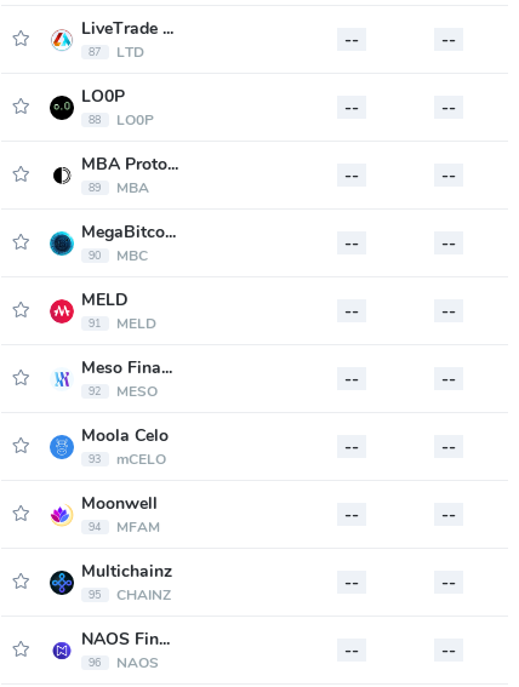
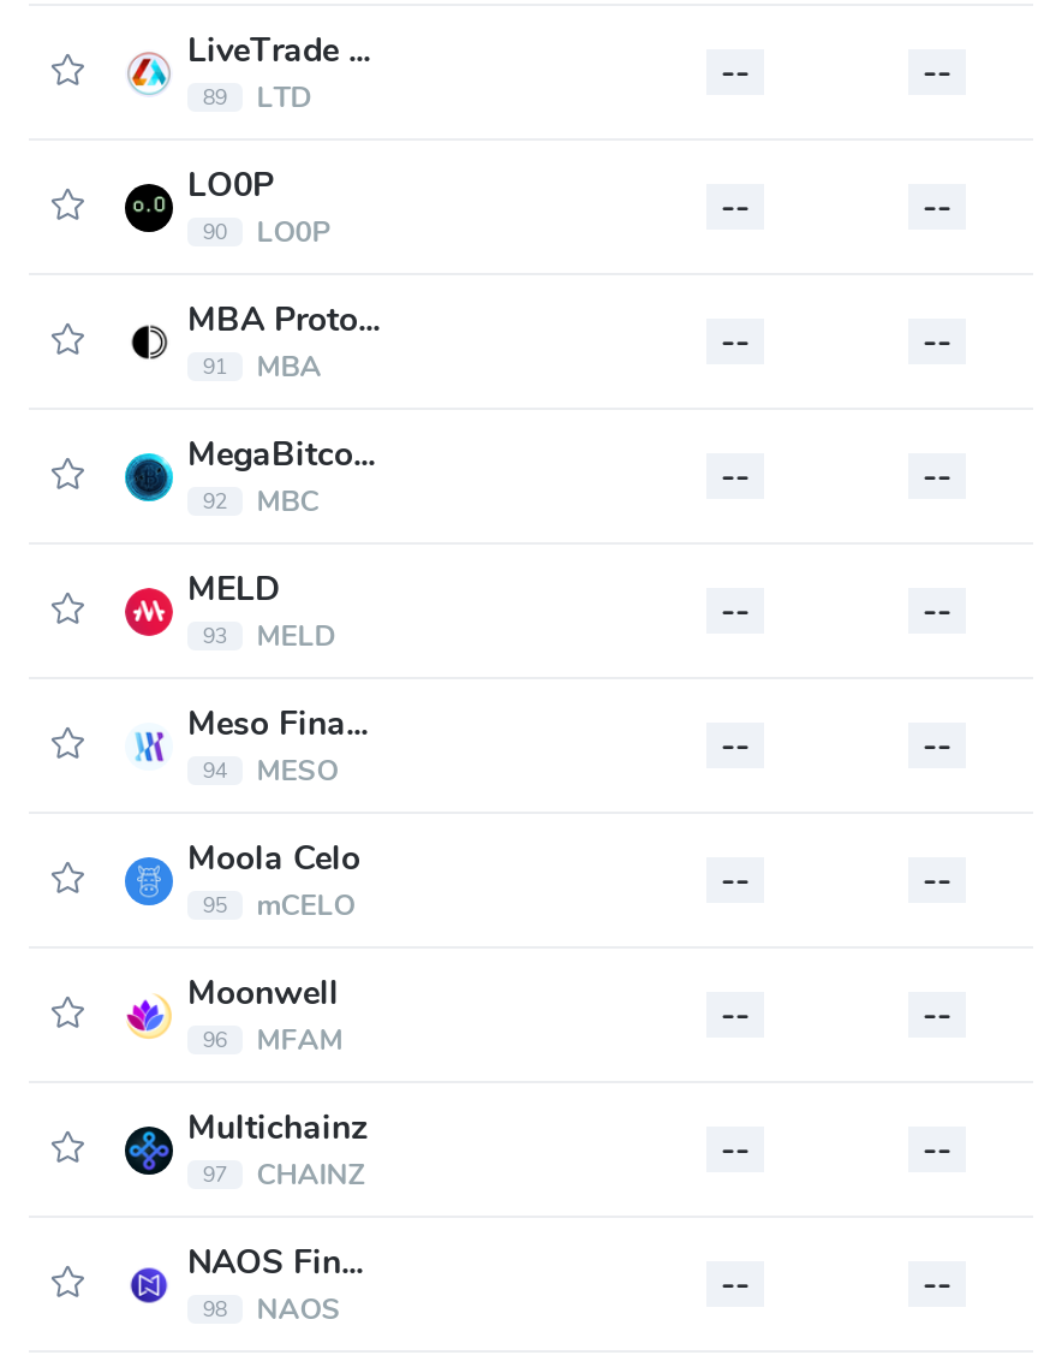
[89,42,144,62] 87 LTD -> [203,78,312,117] 89 LTD
[89,110,154,130] 88 LO0P -> [203,213,331,251] 90 LO0P
[89,178,149,197] 89 MBA -> [203,347,321,386] 91 MBA
[89,246,148,265] 90 MBC -> [203,482,319,521] 92 MBC
[89,314,156,333] 91 MELD -> [203,617,336,655] 93 MELD
[89,382,157,401] 92 MESO -> [203,751,338,790] 94 MESO
[89,450,166,469] 93 mCELO -> [203,886,355,925] 95 mCELO
[89,517,160,537] 94 MFAM -> [203,1021,343,1059] 96 MFAM
[89,585,171,605] 95 CHAINZ -> [203,1155,365,1194] 97 CHAINZ
[89,653,159,672] 96 NAOS -> [203,1290,341,1329] 98 NAOS

